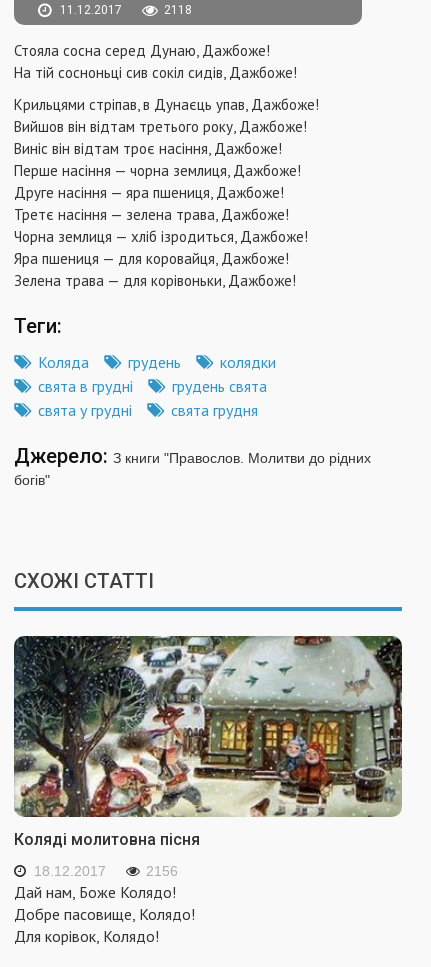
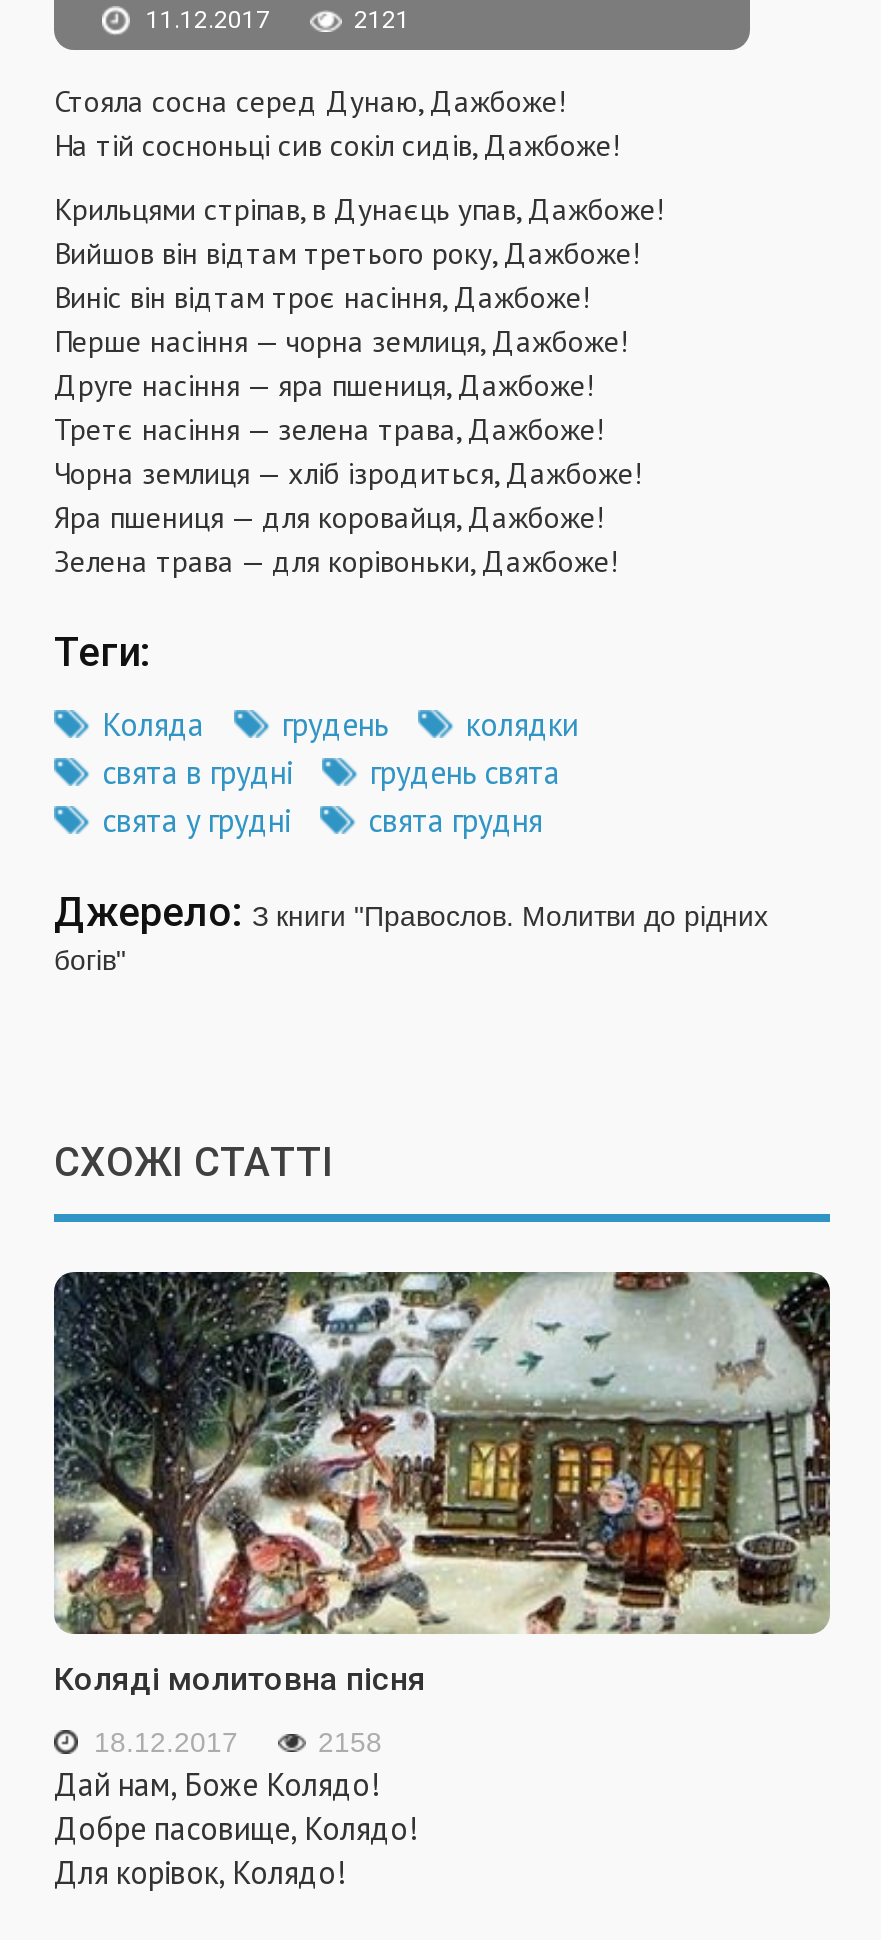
[164,3,192,17] 2118 -> [354,7,410,35] 2121
[146,863,178,879] 2156 -> [318,1725,382,1757] 2158

